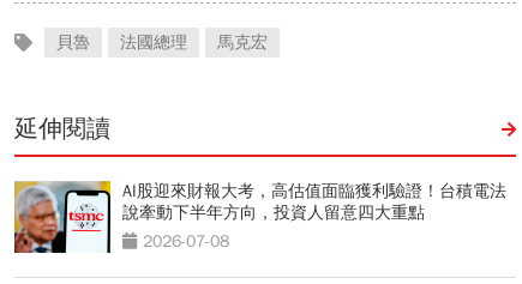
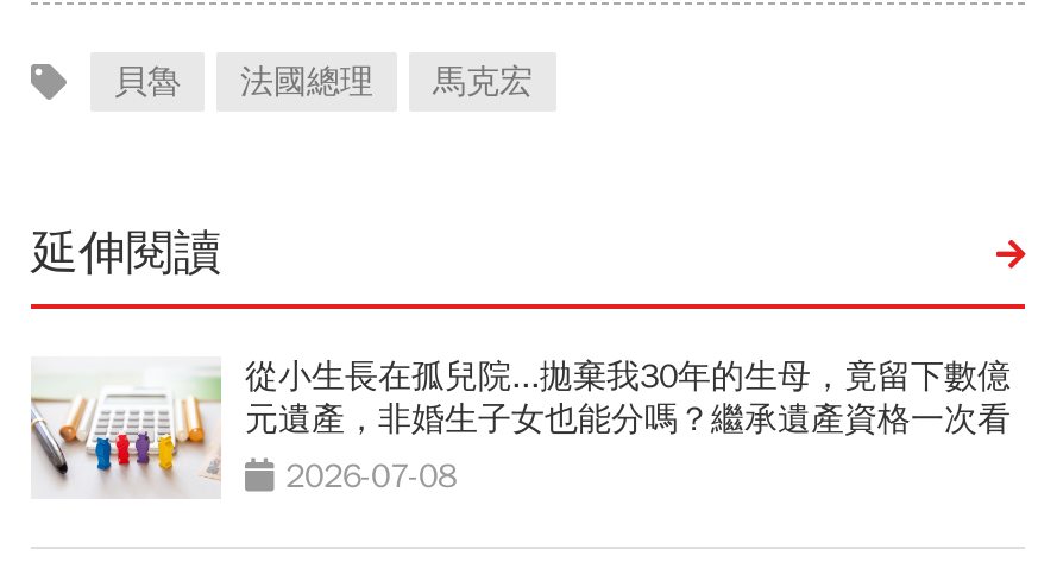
[13,180,506,254] [image] | AI股迎來財報大考，高估值面臨獲利驗證！台積電法 | 說牽動下半年方向，投資人留意四大重點 -> [29,356,1011,499] [image] | 從小生長在孤兒院...拋棄我30年的生母，竟留下數億 | 元遺產，非婚生子女也能分嗎？繼承遺產資格一次看

